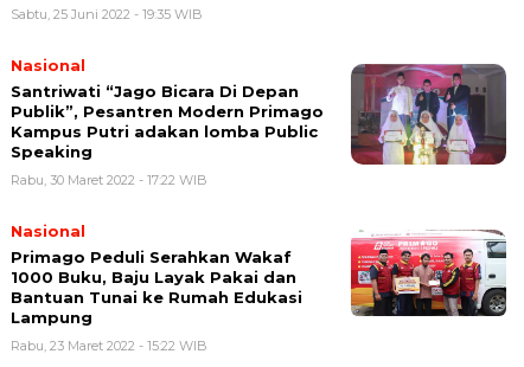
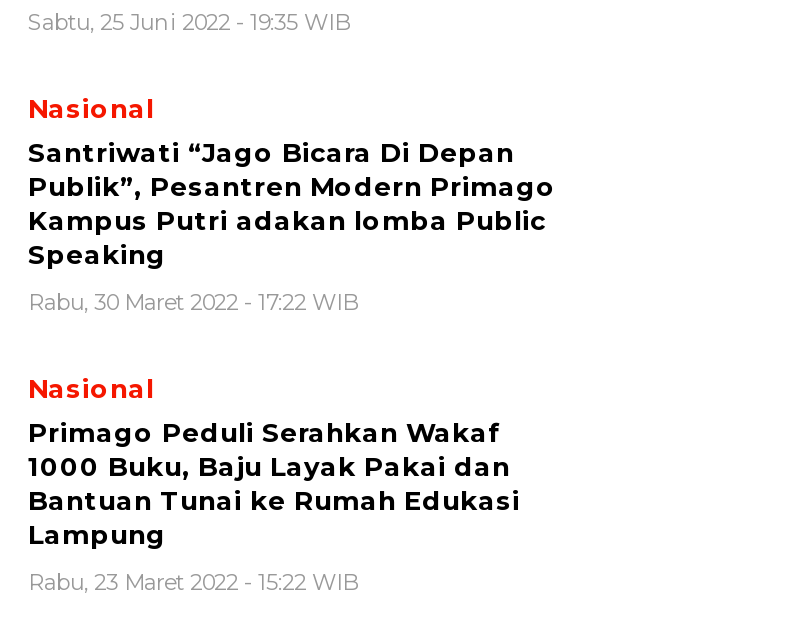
[350,63,507,166] [image] -> none
[350,228,507,317] [image] -> none

